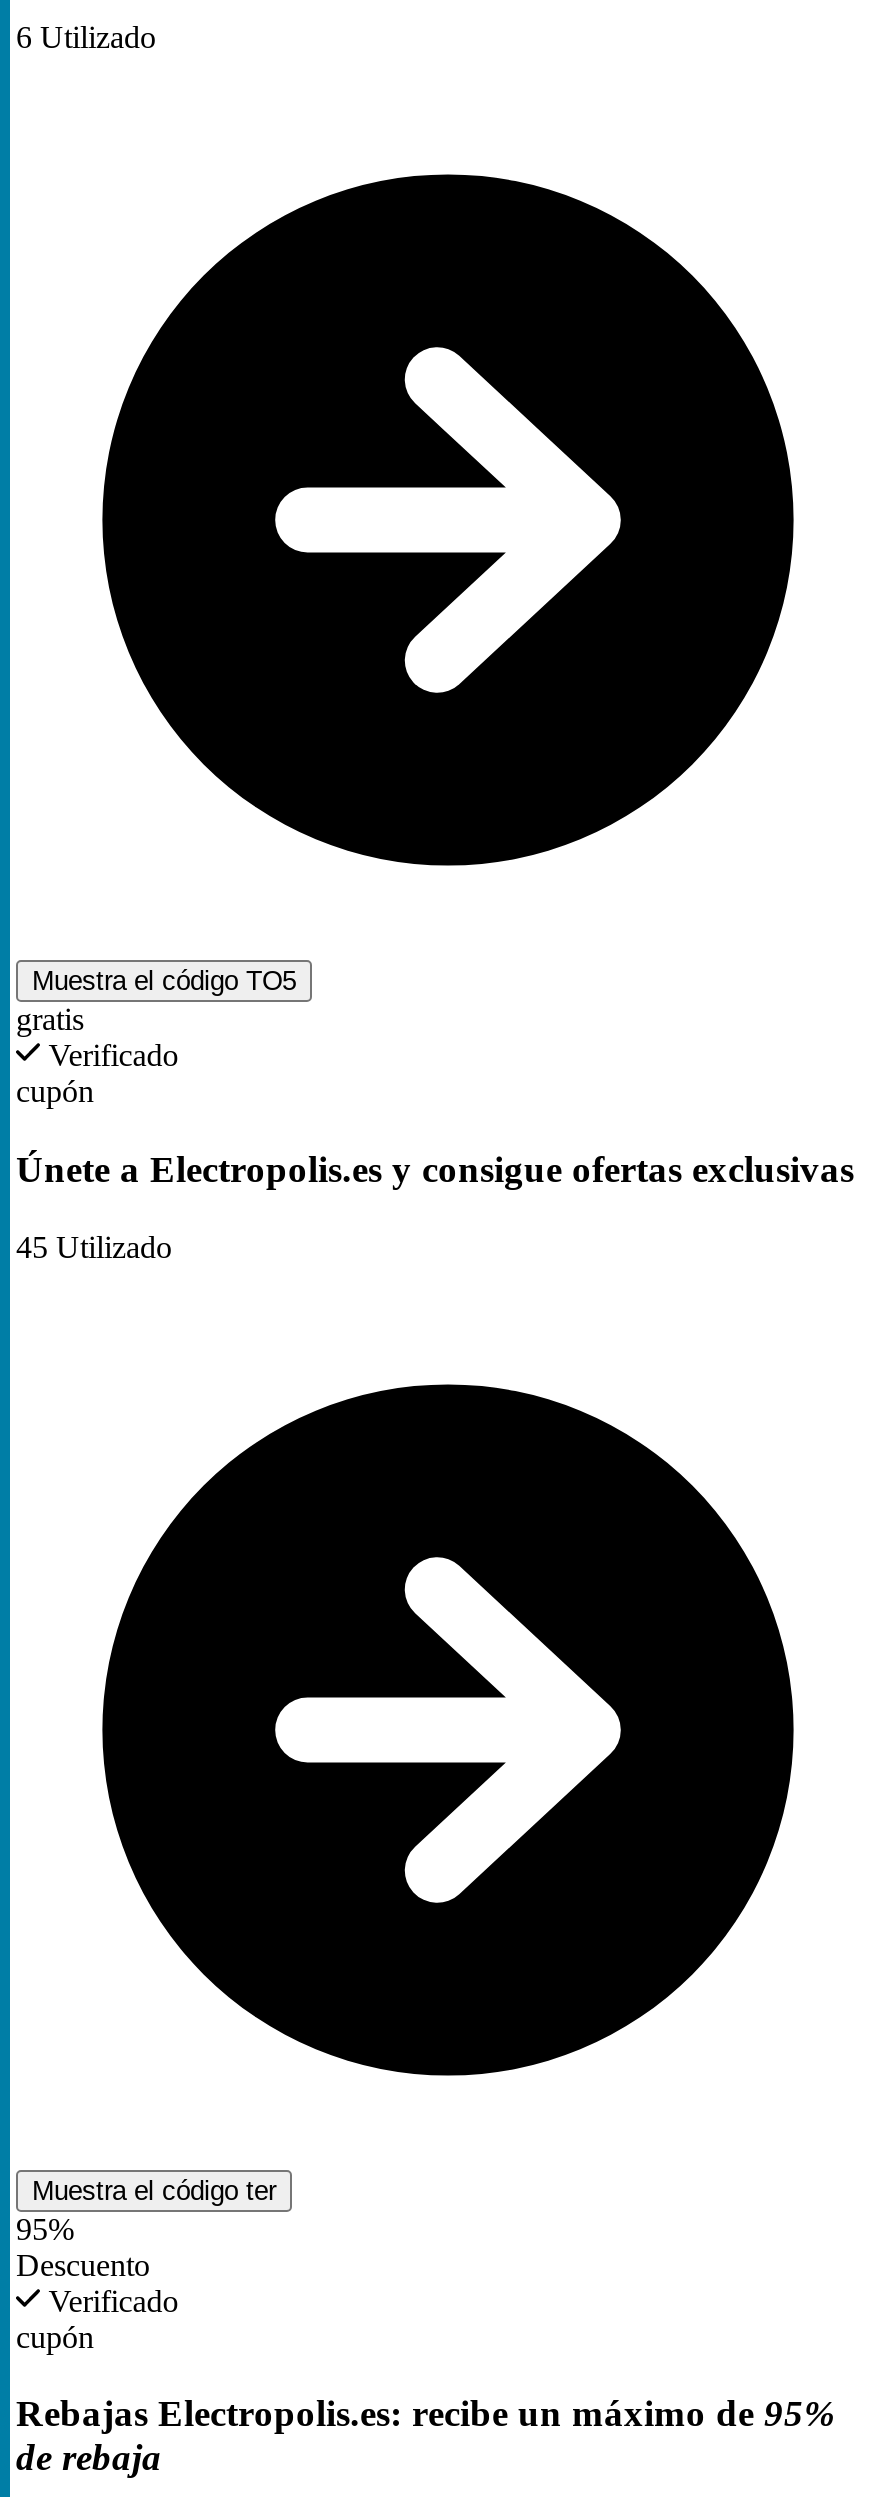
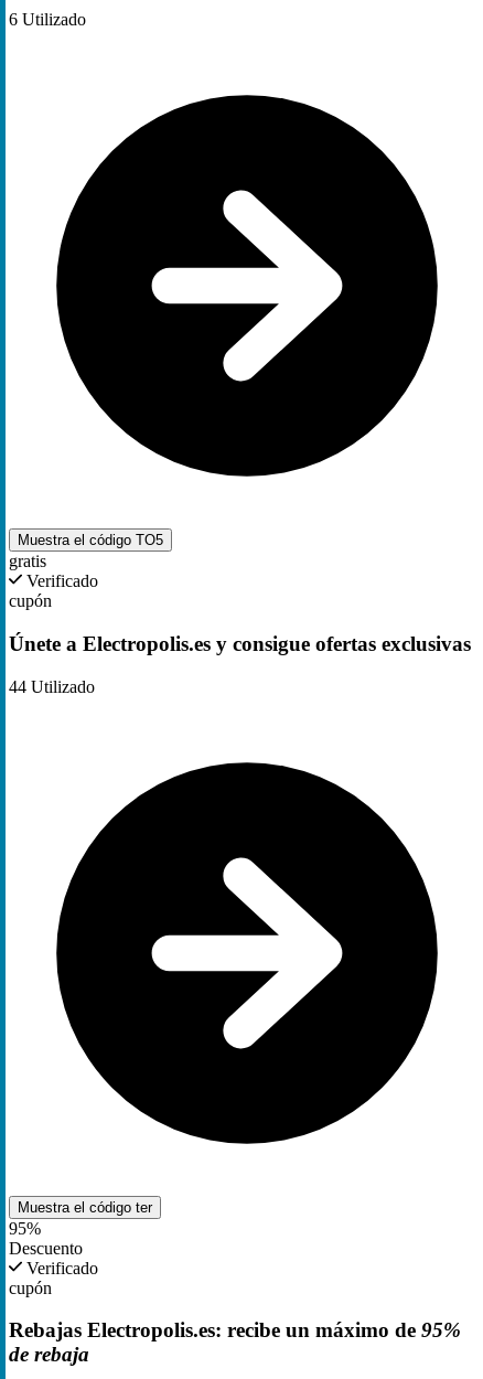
[16,1229,172,1263] 45 Utilizado -> [9,677,95,696] 44 Utilizado

